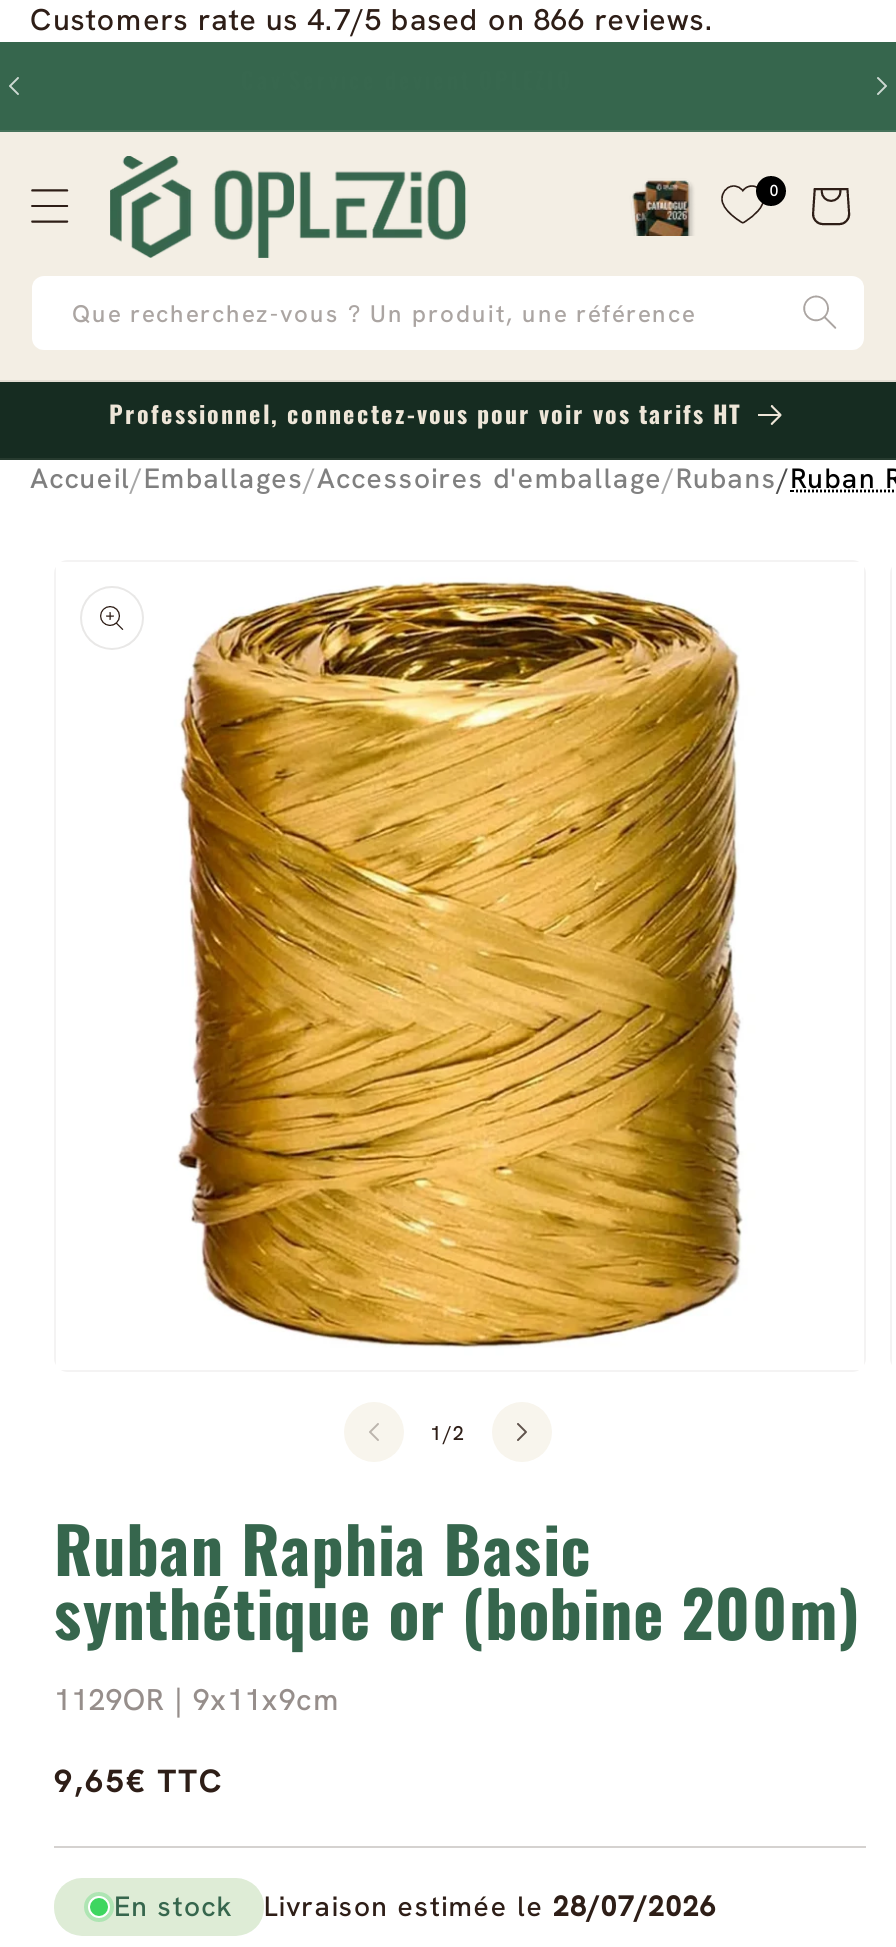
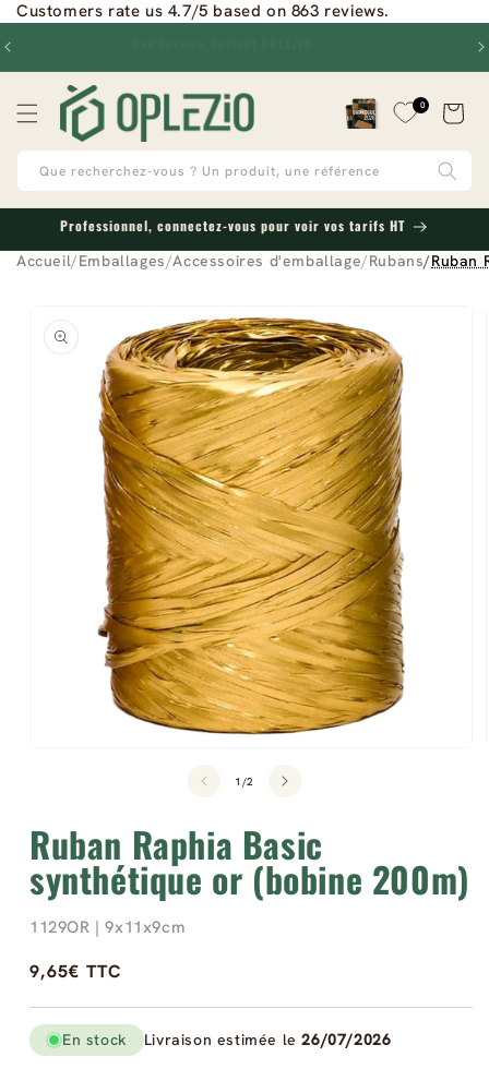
[30,0,714,40] Customers rate us 4.7/5 based on 866 reviews. -> [16,0,390,22] Customers rate us 4.7/5 based on 863 reviews.
[264,1888,717,1924] Livraison estimée le 28/07/2026 -> [144,1030,391,1050] Livraison estimée le 26/07/2026

